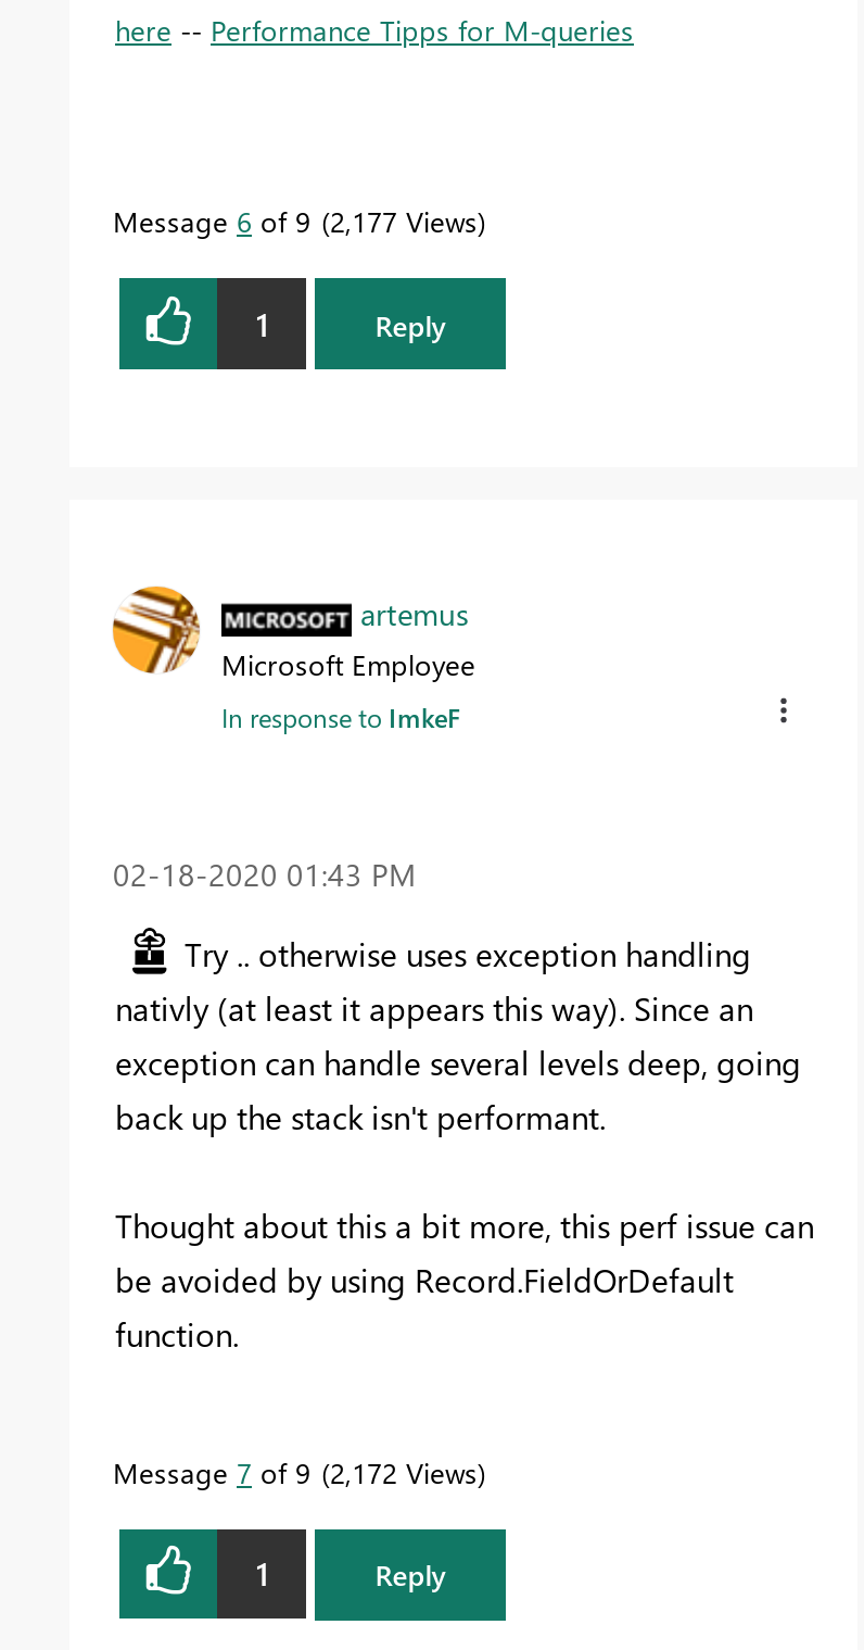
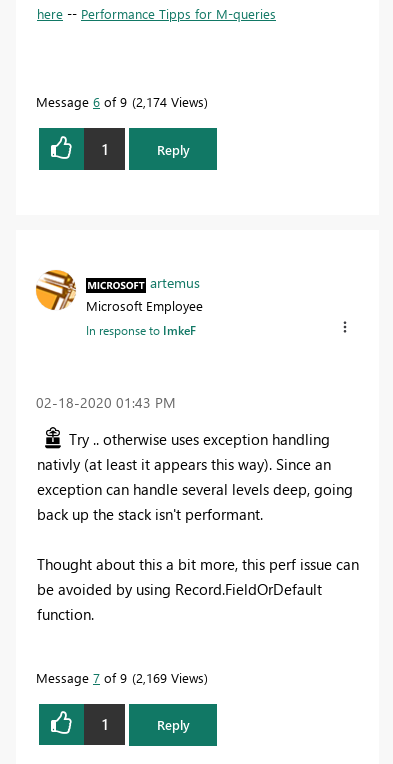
[113,202,478,239] Message 6 of 9 2,177 Views -> [36,93,204,110] Message 6 of 9 2,174 Views
[113,1453,478,1490] Message 7 of 9 2,172 Views -> [36,669,204,686] Message 7 of 9 2,169 Views

